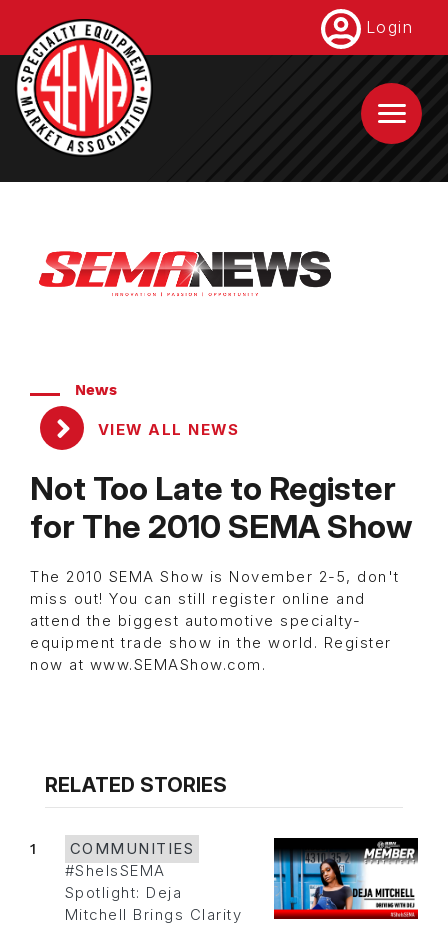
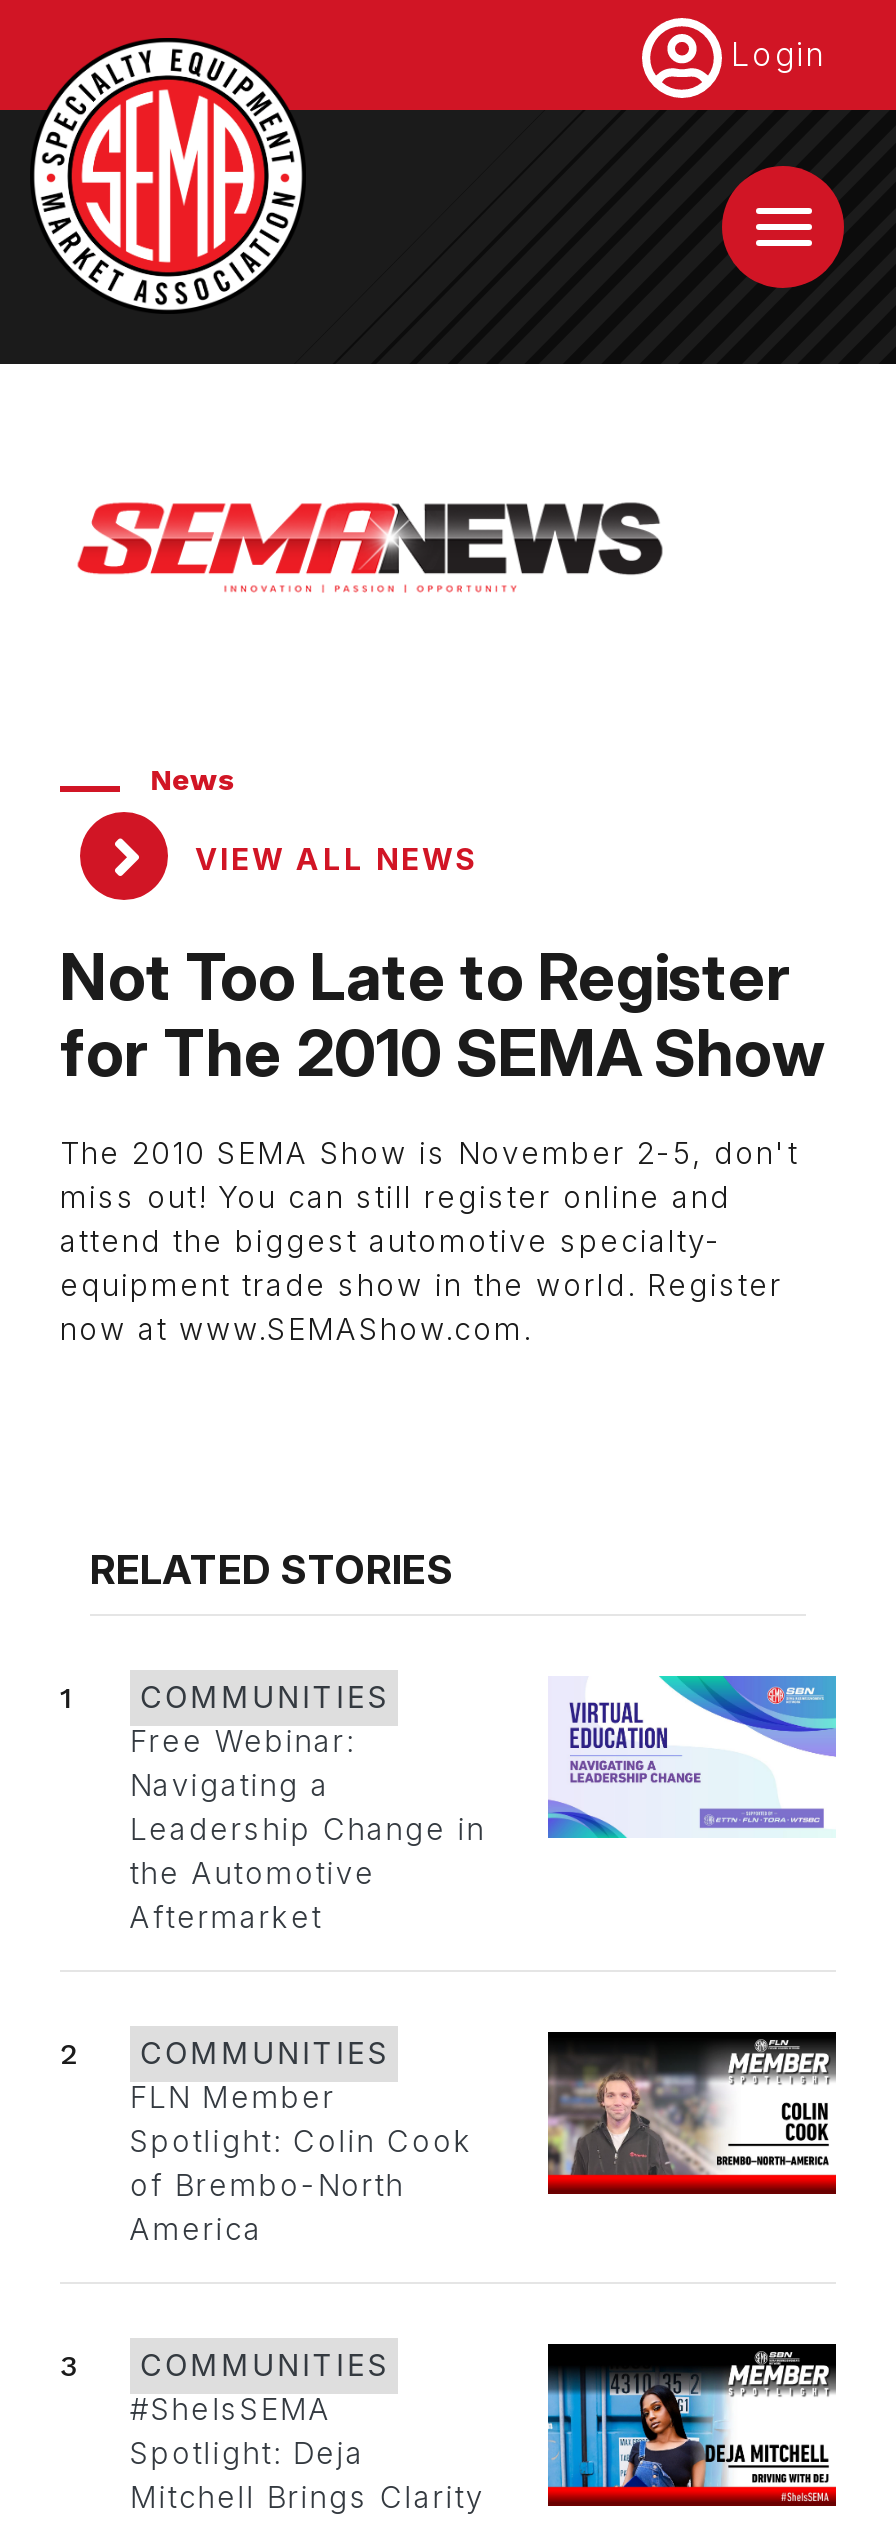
none -> [130,1674,838,1937] [image] | Free Webinar: | Navigating a | Leadership Change in | the Automotive | Aftermarket
none -> [60,2030,838,2249] [image] | 2 | COMMUNITIES | FLN Member | Spotlight: Colin Cook | of Brembo-North | America
none -> [60,2349,389,2385] 3 | COMMUNITIES

